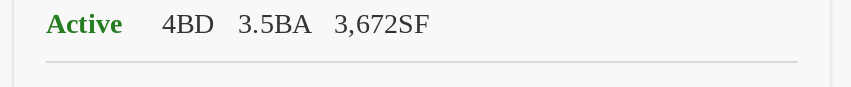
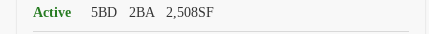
[162,8,430,38] 4BD | 3.5BA | 3,672SF -> [91,5,214,20] 5BD | 2BA | 2,508SF

